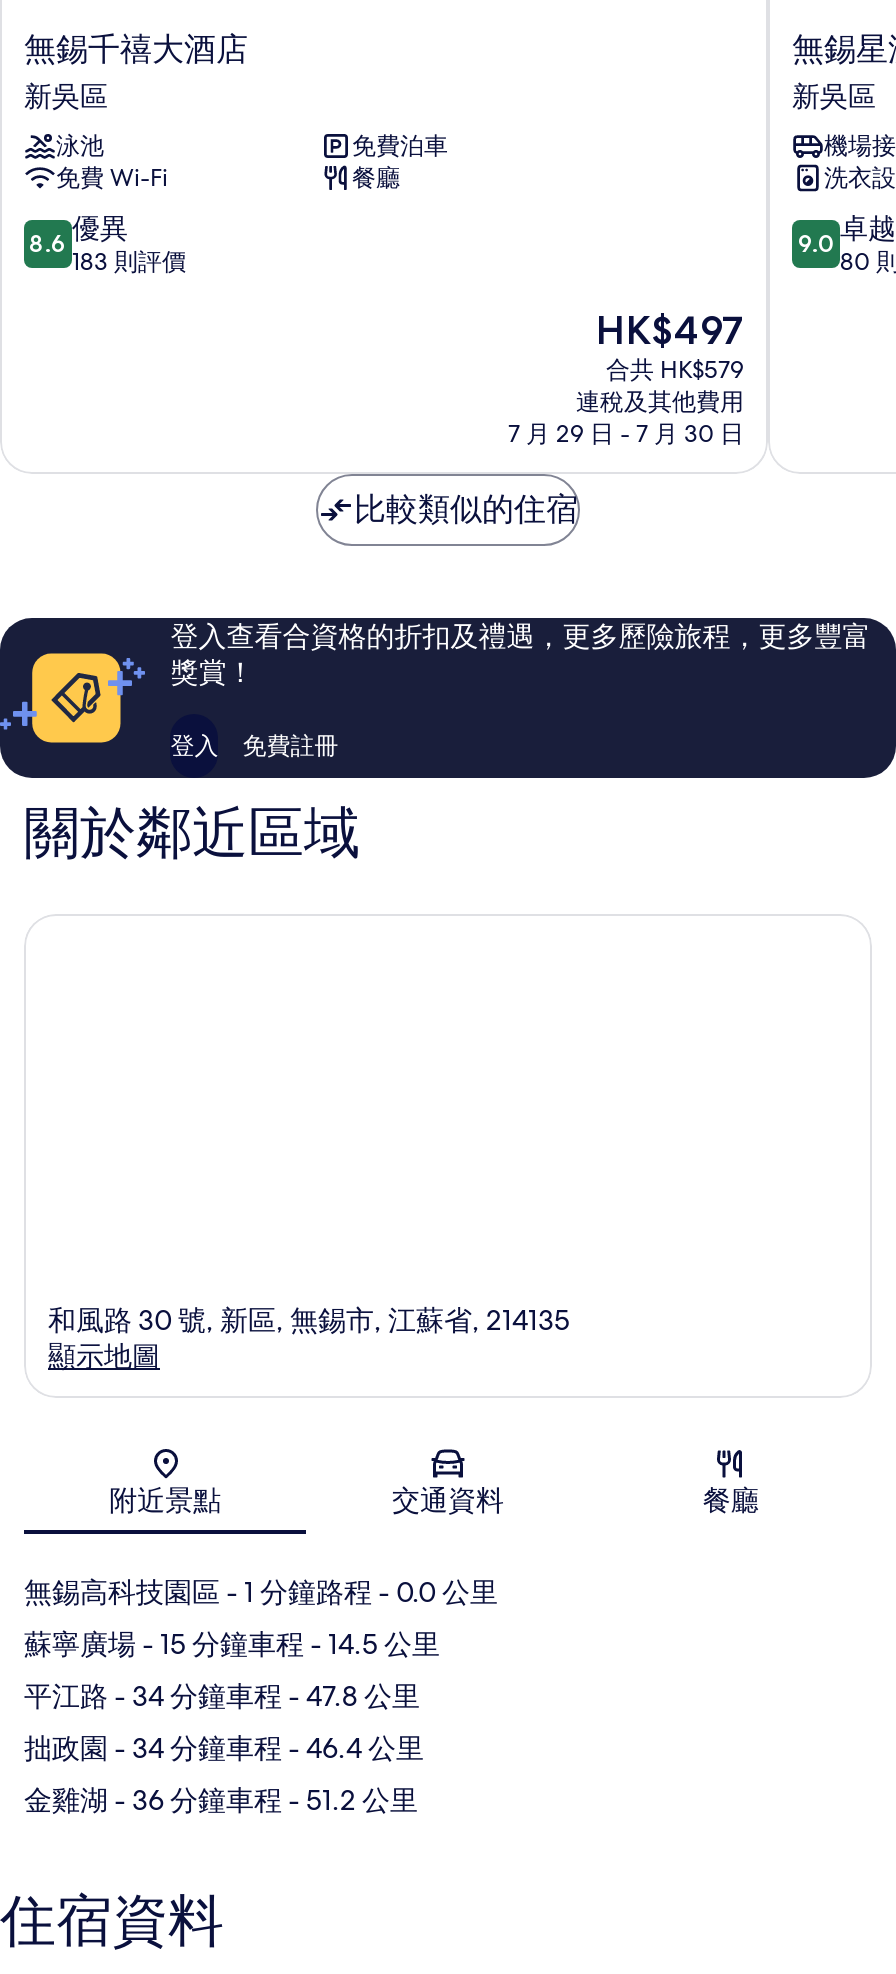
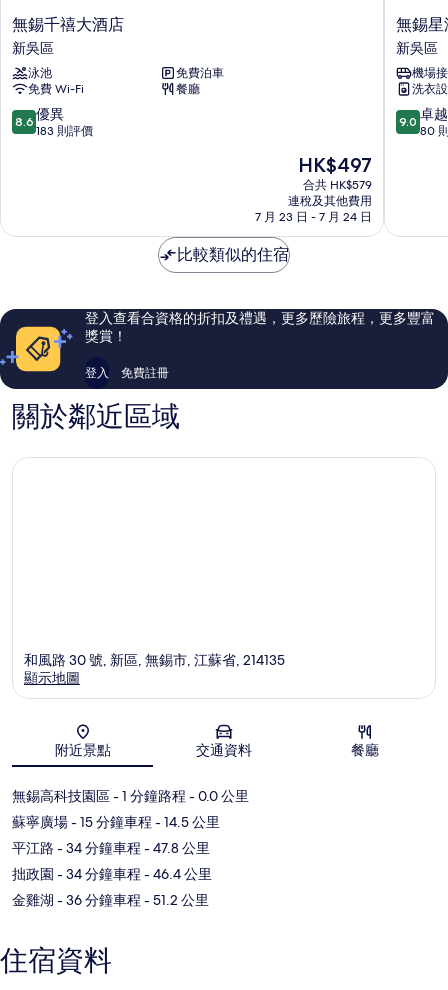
[508,418,744,450] 7 月 29 日 - 7 月 30 日 -> [255,209,372,225] 7 月 23 日 - 7 月 24 日

